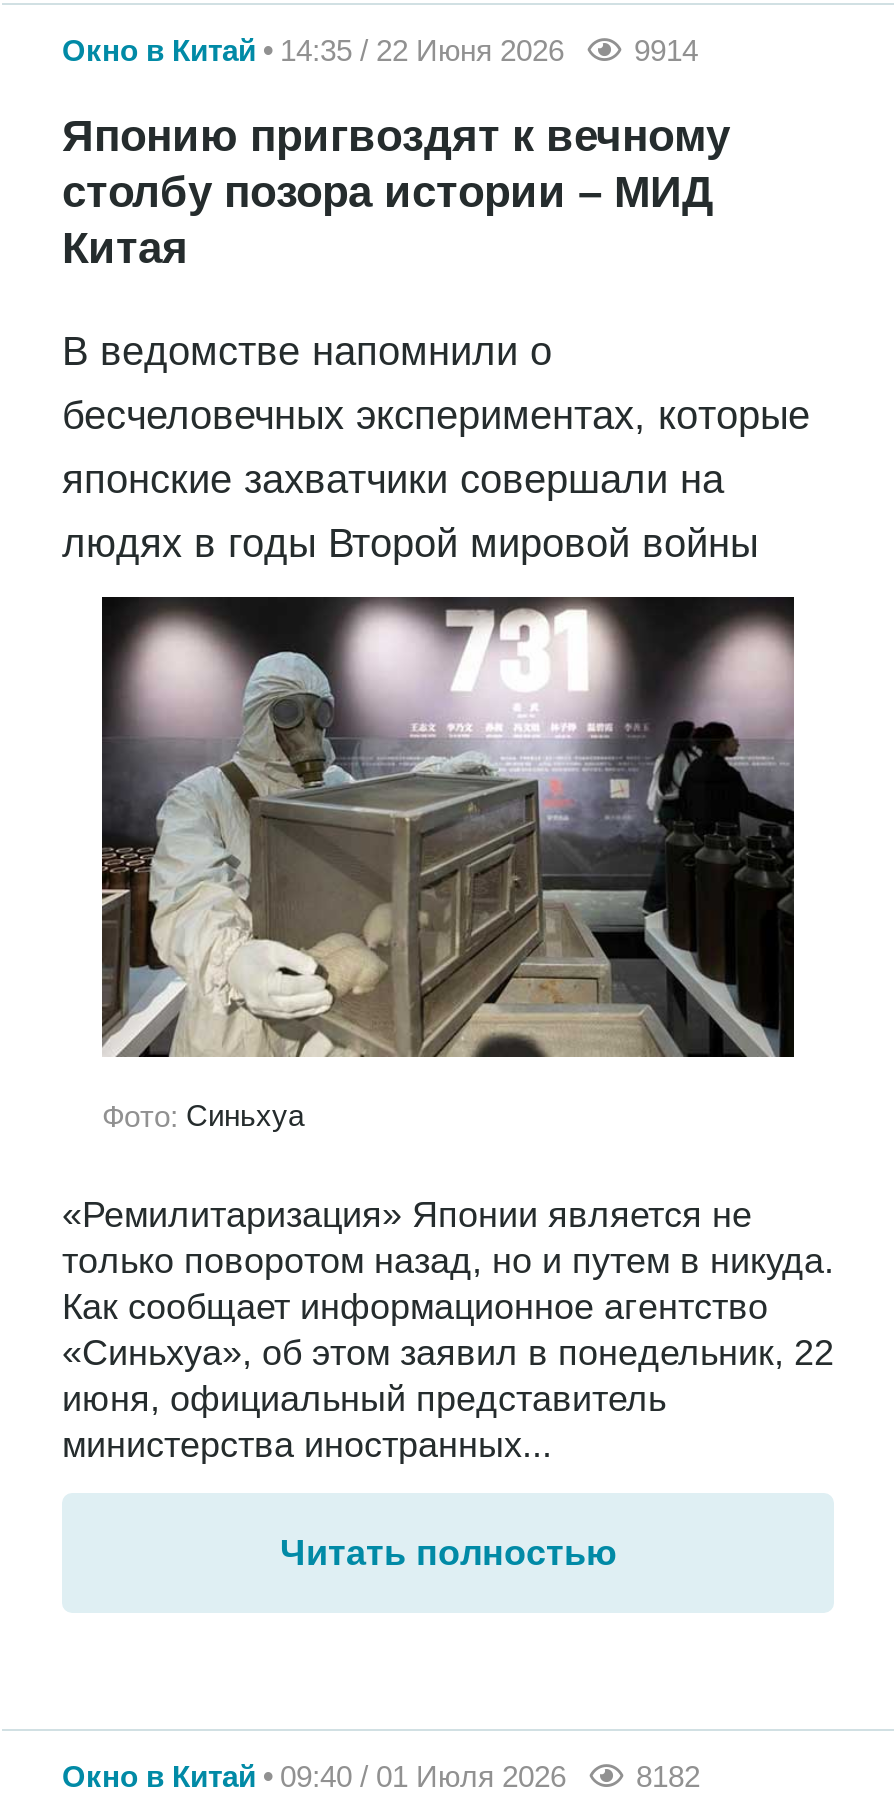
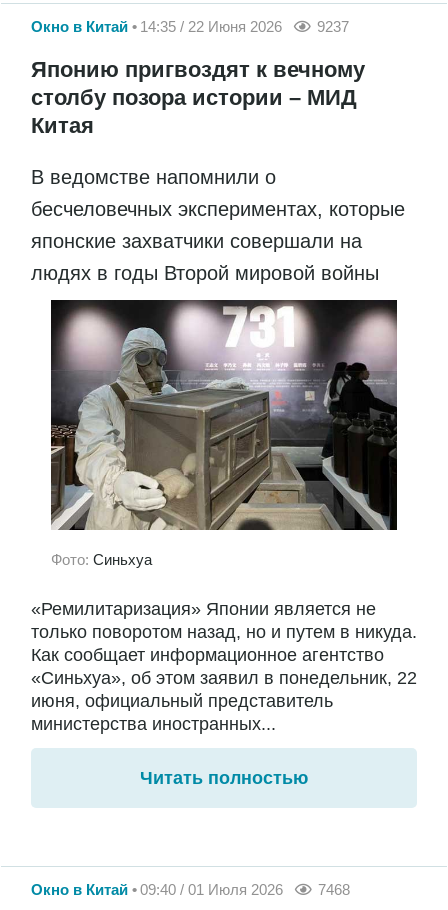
[634,33,698,67] 9914 -> [317,18,349,35] 9237
[636,1759,700,1793] 8182 -> [318,881,350,898] 7468

